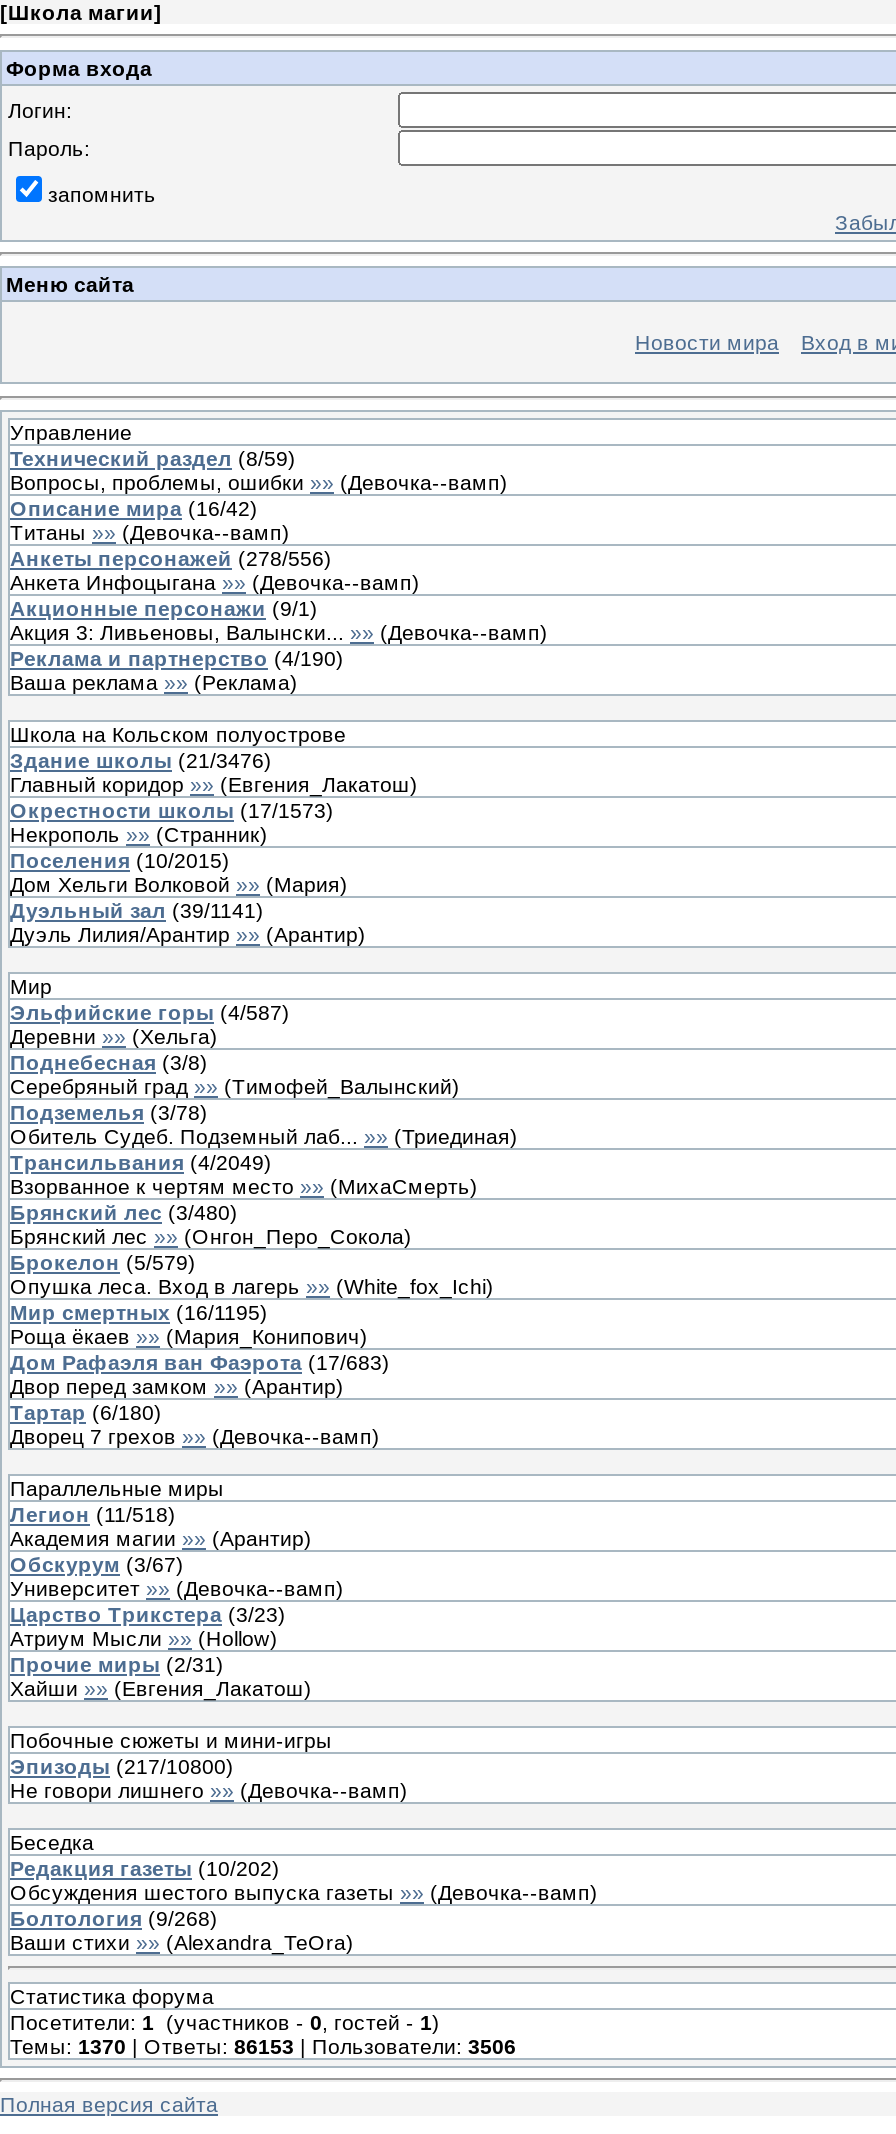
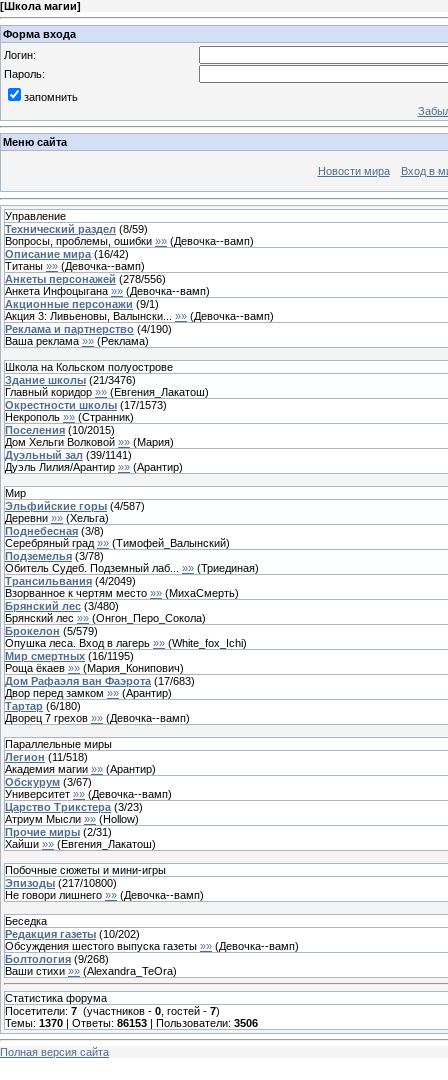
[10,2009,440,2033] Посетители: 1 (участников - 0, гостей - 1) -> [5,1005,220,1017] Посетители: 7 (участников - 0, гостей - 7)

